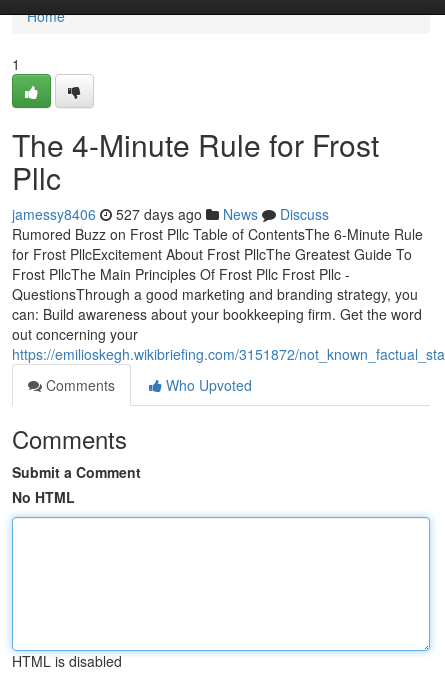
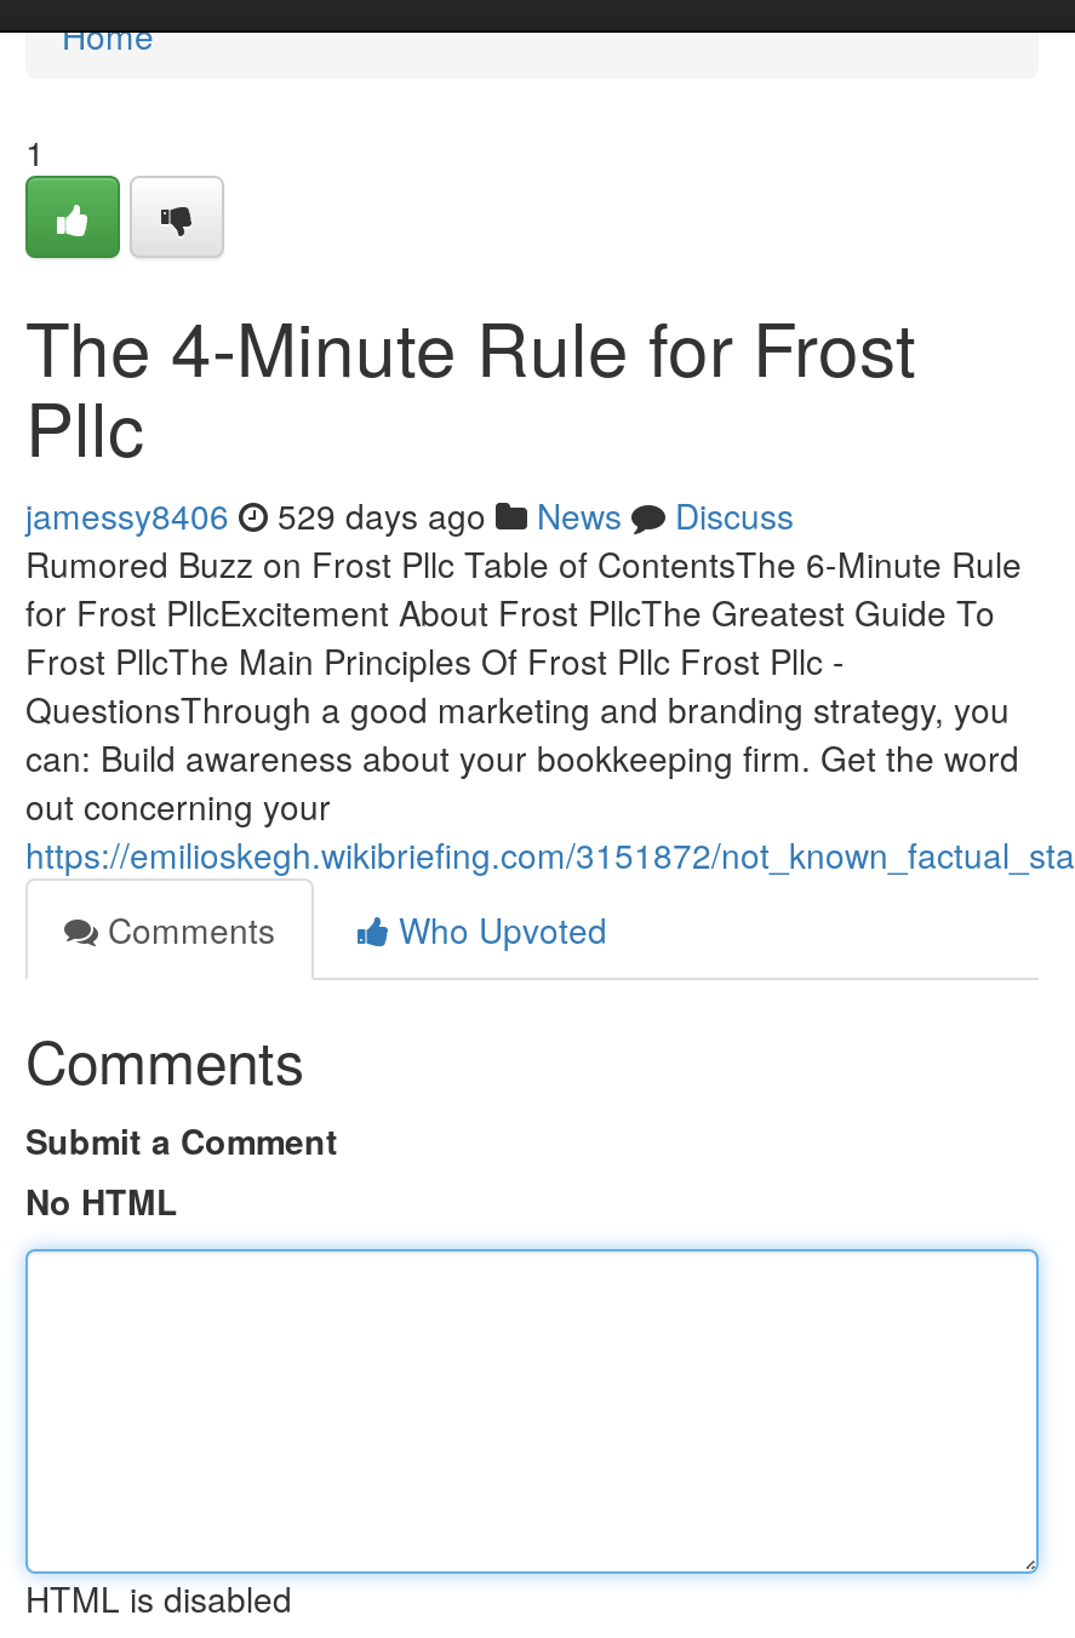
[12,204,329,224] jamessy8406 527 days ago News Discuss -> [25,491,794,539] jamessy8406 529 days ago News Discuss

